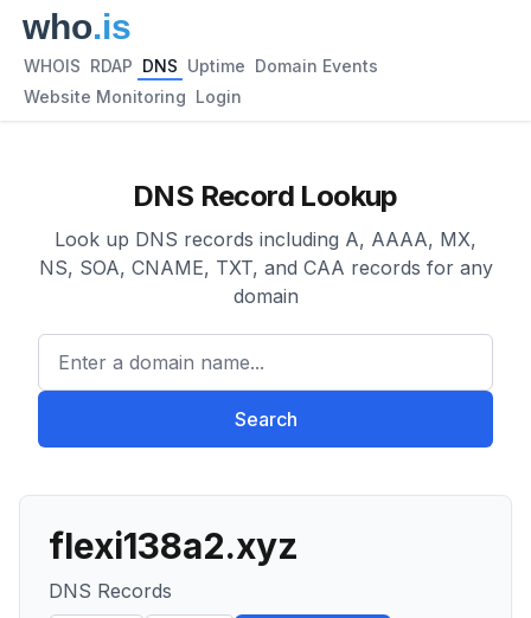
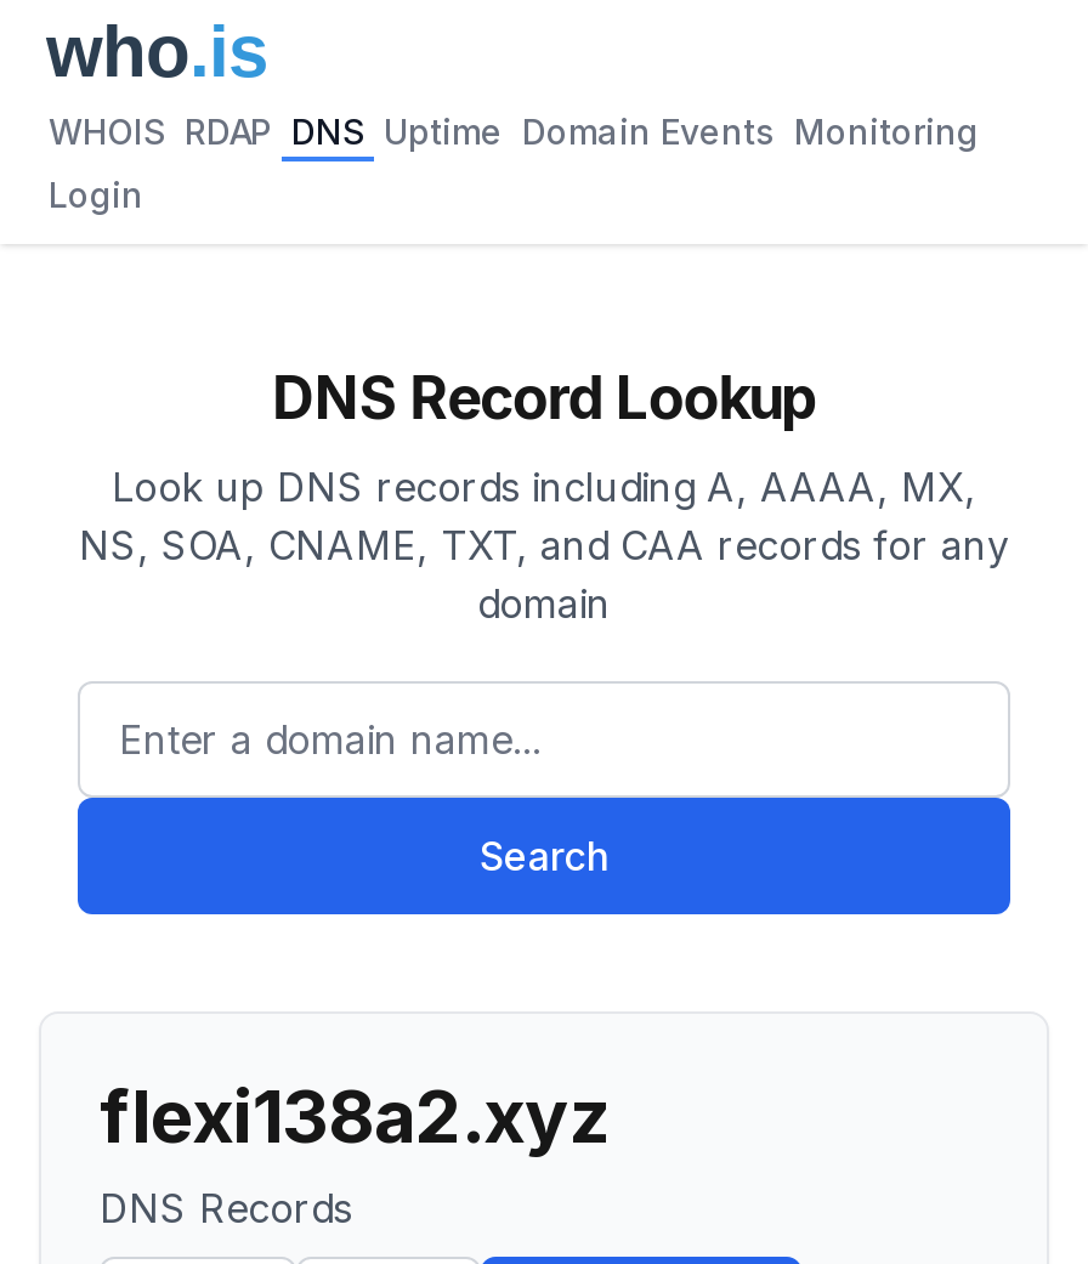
[24,56,378,76] WHOIS RDAP DNS Uptime Domain Events -> [49,110,979,152] WHOIS RDAP DNS Uptime Domain Events Monitoring
[24,86,242,107] Website Monitoring Login -> [49,174,143,215] Login

